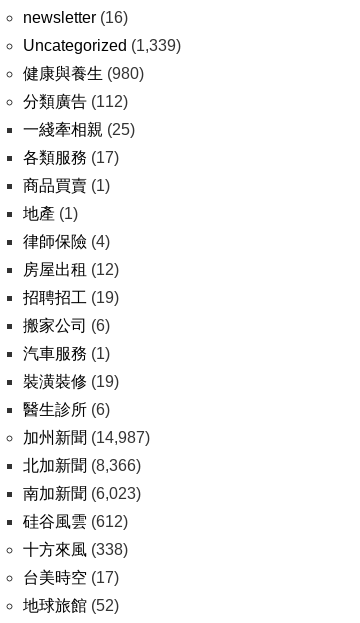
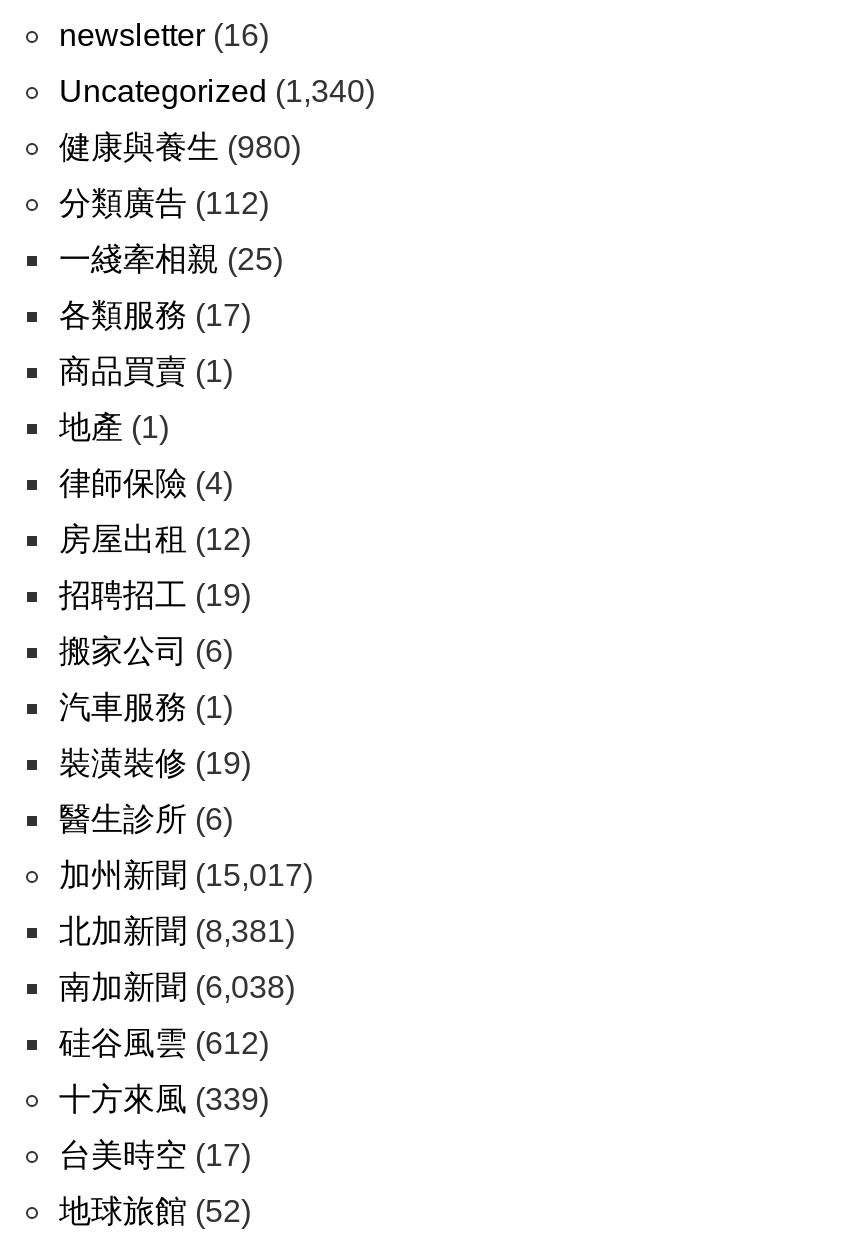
[23,37,181,54] Uncategorized (1,339) -> [59,74,375,108] Uncategorized (1,340)
[23,429,150,446] 加州新聞(14,987) -> [59,858,313,892] 加州新聞(15,017)
[23,457,141,474] 北加新聞(8,366) -> [59,914,295,948] 北加新聞(8,381)
[23,485,141,502] 南加新聞(6,023) -> [59,970,295,1004] 南加新聞(6,038)
[23,541,128,558] 十方來風(338) -> [59,1082,269,1116] 十方來風(339)

